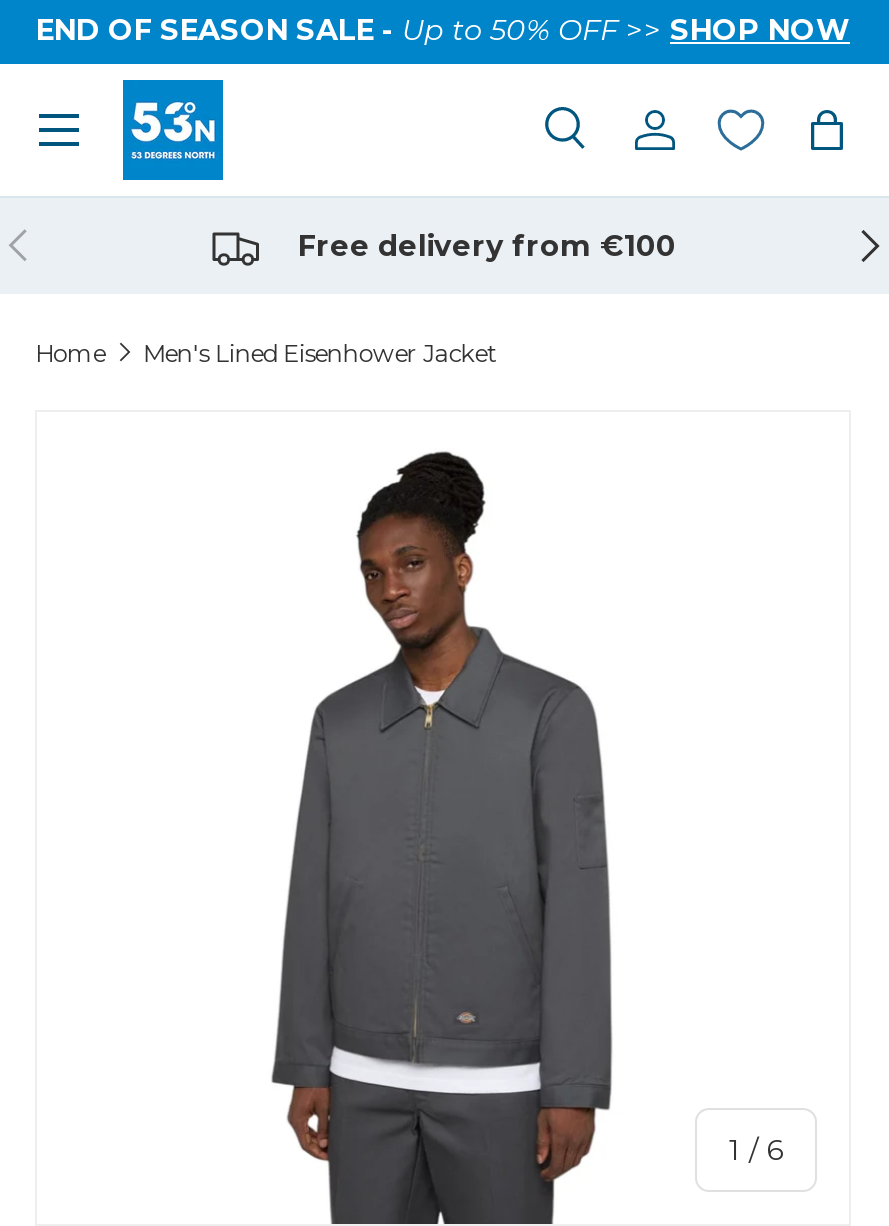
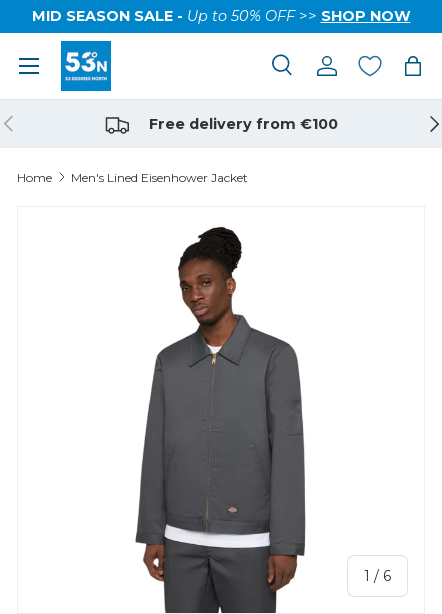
[36,12,850,48] END OF SEASON SALE - Up to 50% OFF >> SHOP NOW -> [31,7,410,25] MID SEASON SALE - Up to 50% OFF >> SHOP NOW

